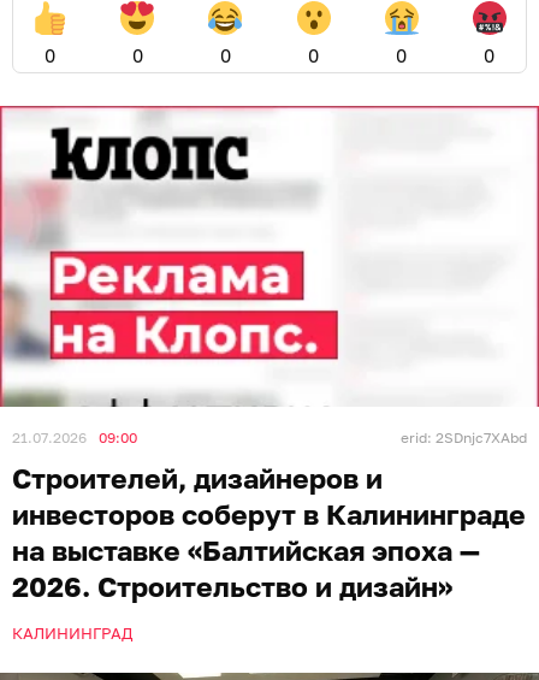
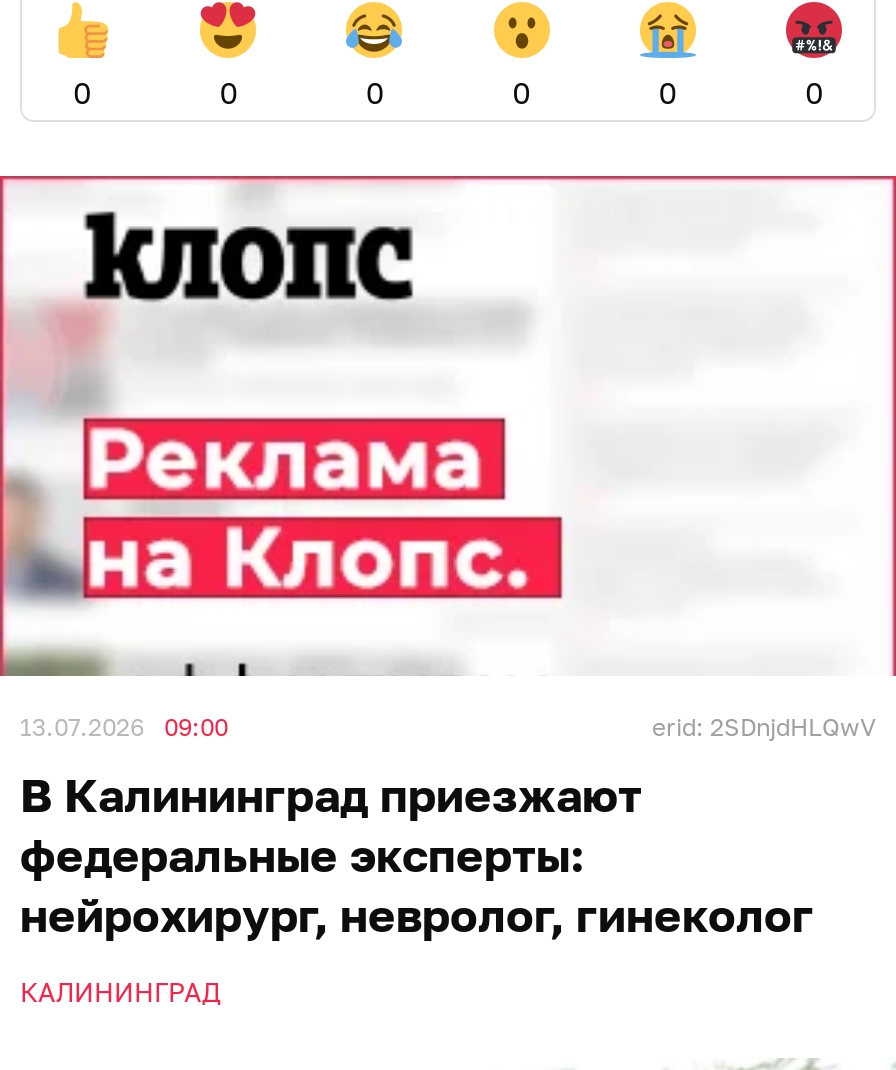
[12,429,137,447] 21.07.2026 09:00 -> [20,712,228,742] 13.07.2026 09:00
[12,429,527,603] erid: 2SDnjc7XAbd | Строителей, дизайнеров и | инвесторов соберут в Калининграде | на выставке «Балтийская эпоха — | 2026. Строительство и дизайн» -> [20,712,876,942] erid: 2SDnjdHLQwV | В Калининград приезжают | федеральные эксперты: | нейрохирург, невролог, гинеколог

